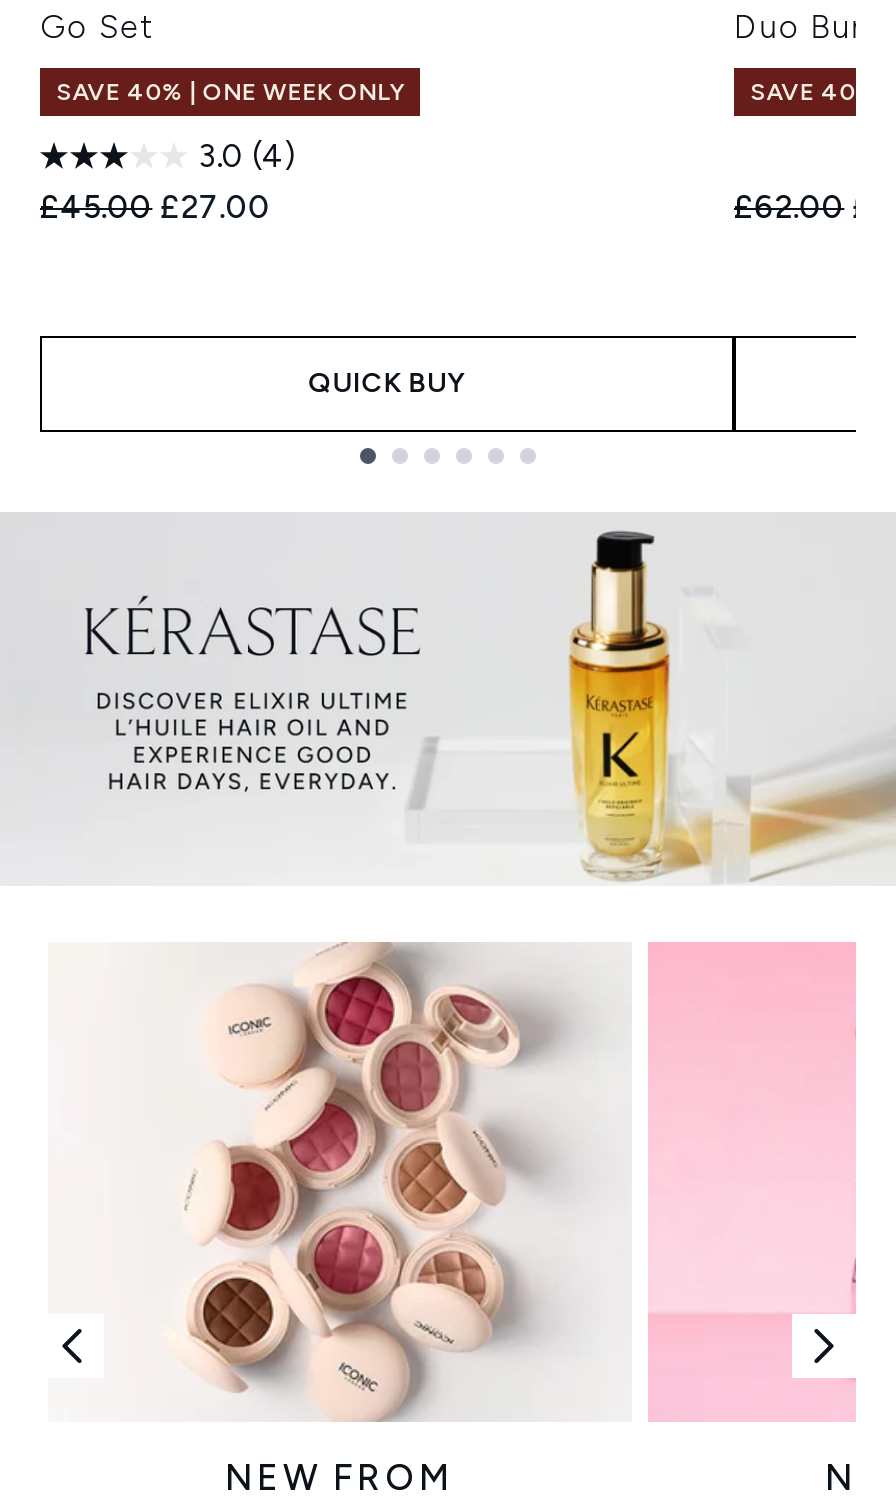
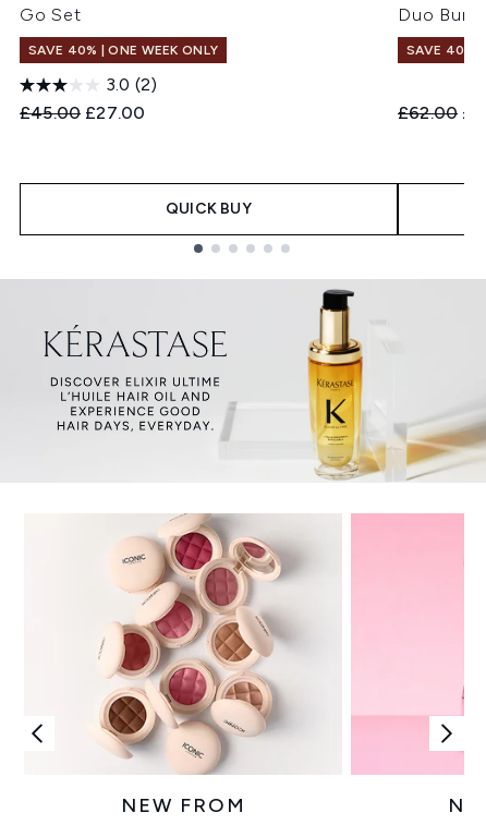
[198,136,296,174] 3.0 (4) -> [106,74,157,95] 3.0 (2)

